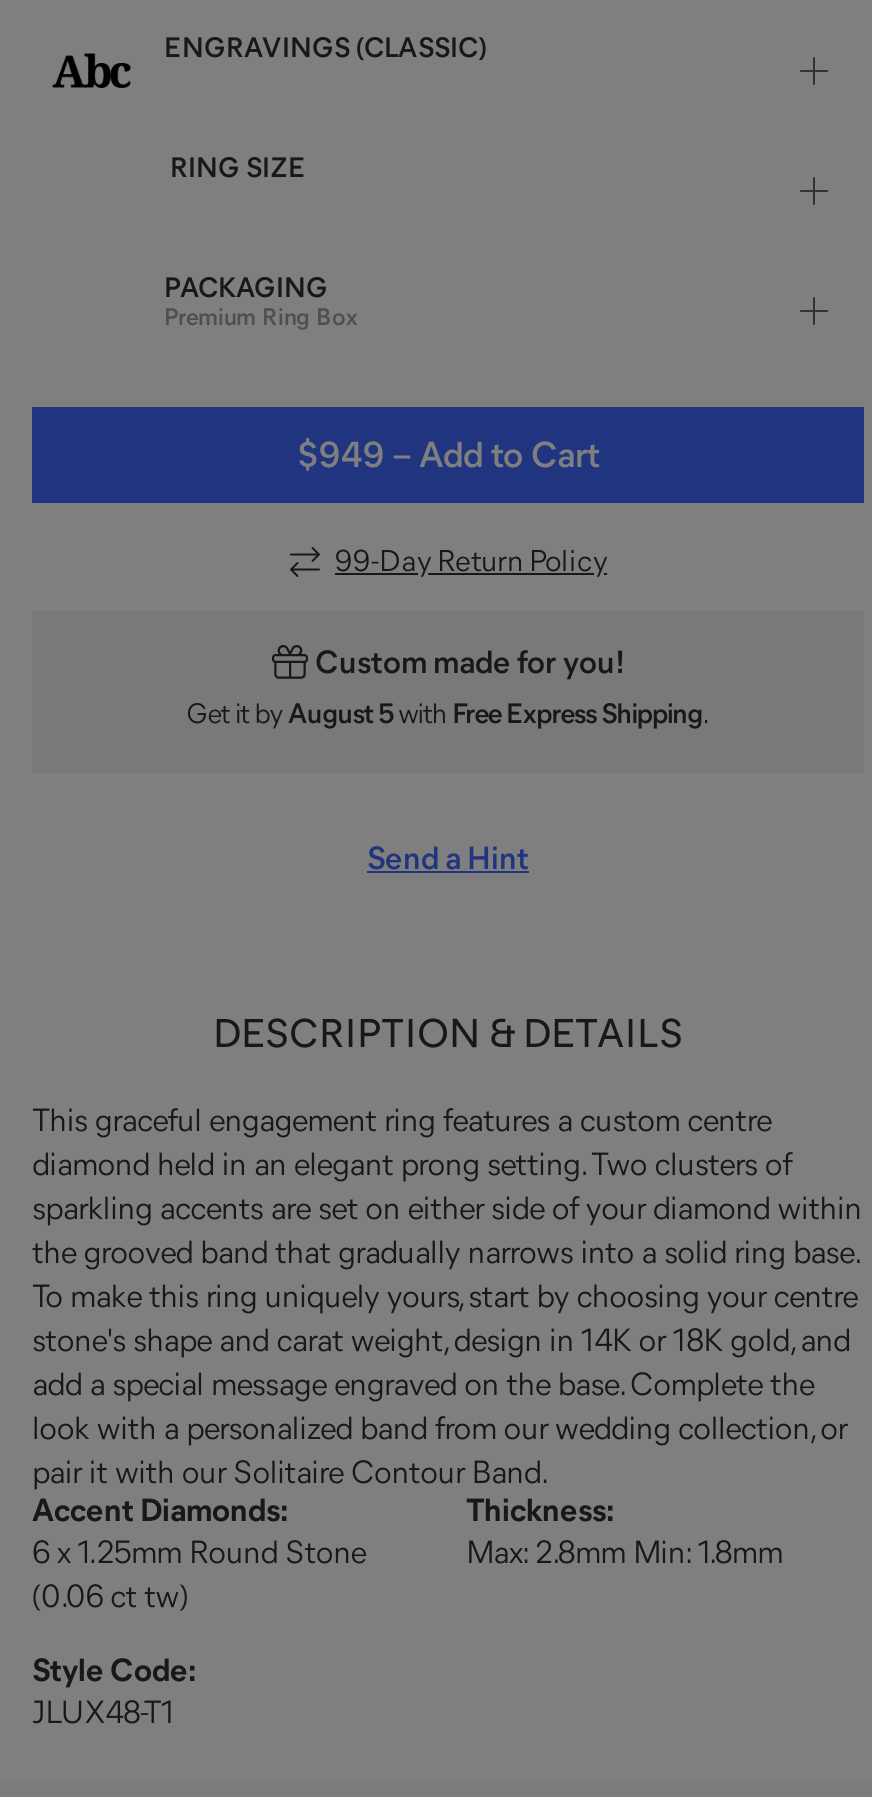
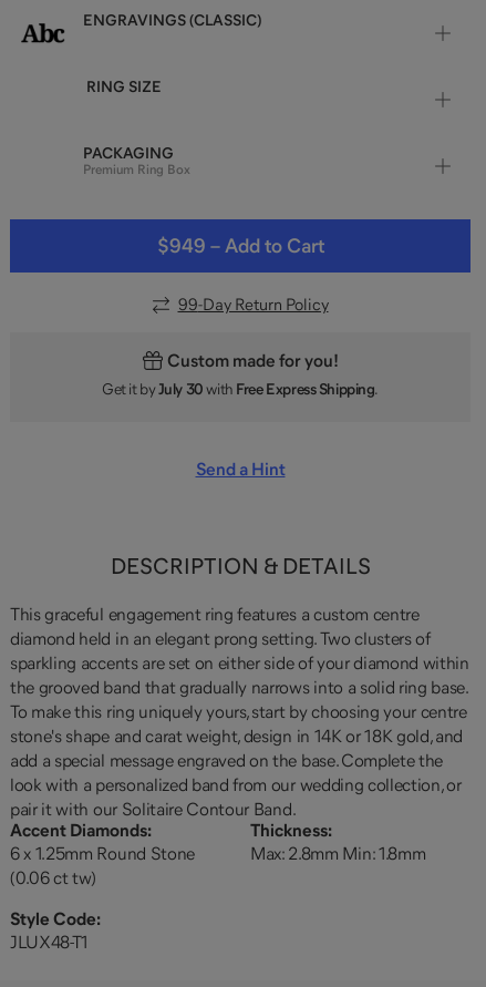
[186,700,710,728] Get it by August 5 with Free Express Shipping. -> [102,382,379,397] Get it by July 30 with Free Express Shipping.

